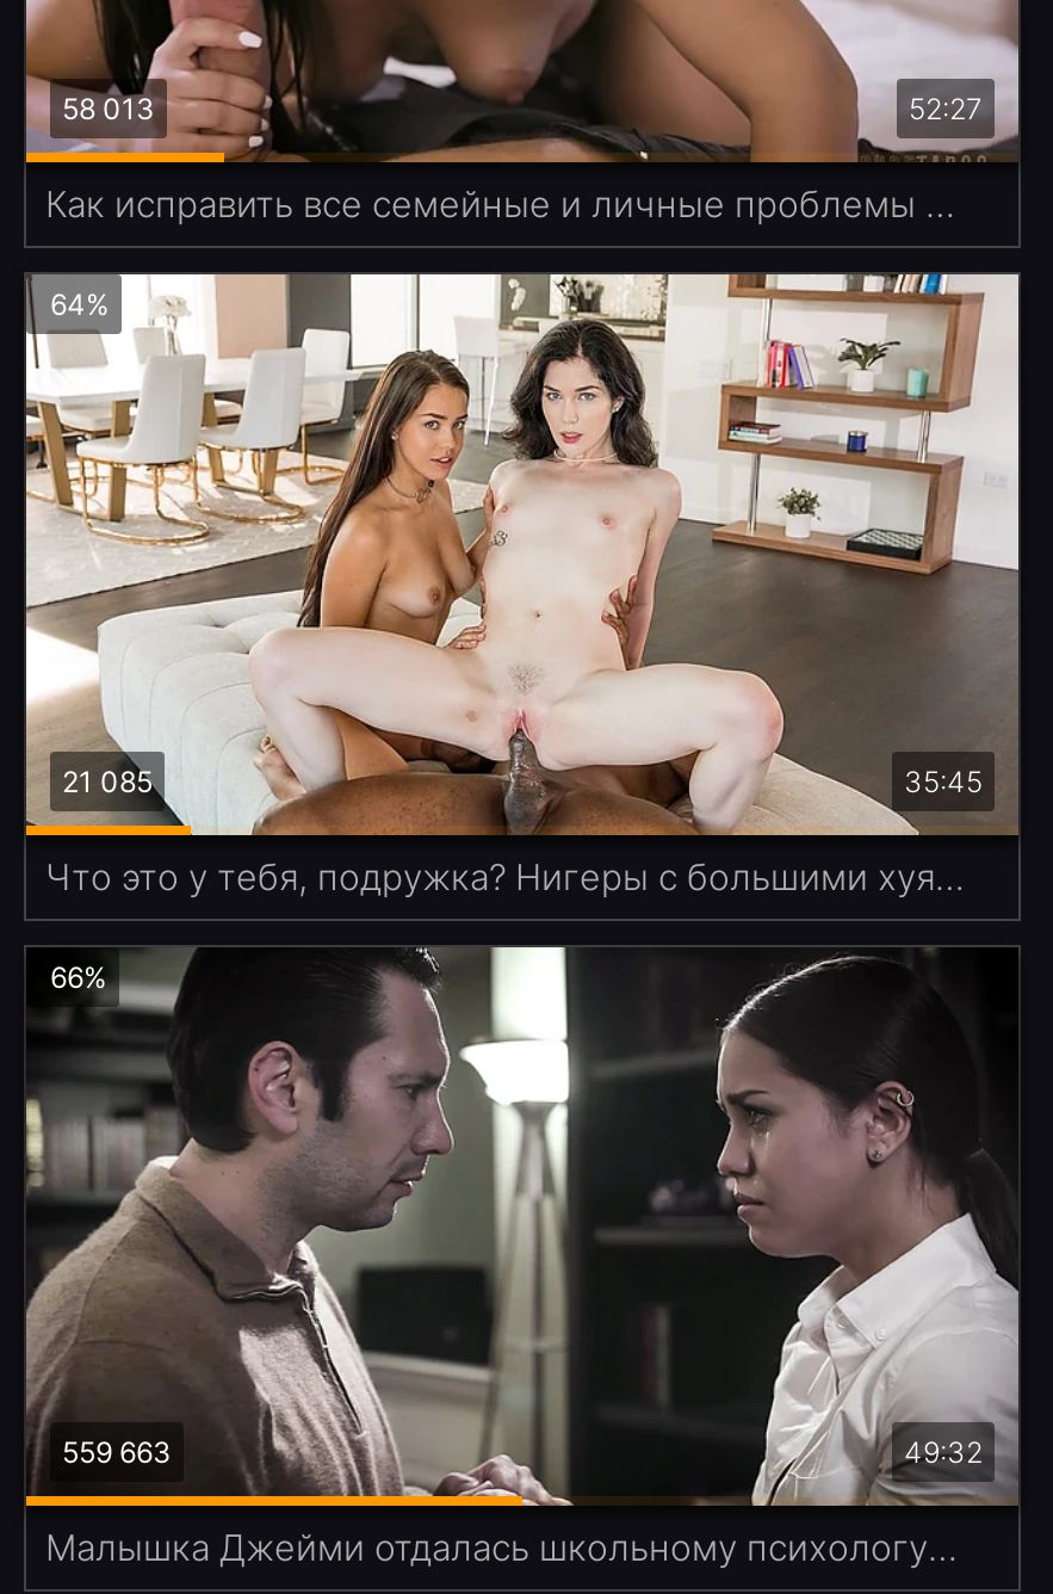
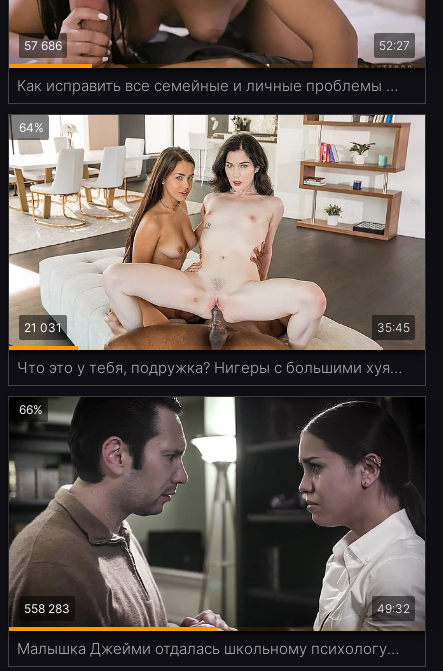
[62,92,155,127] 58 013 -> [24,38,62,53] 57 686
[62,763,153,799] 21 085 -> [24,320,62,335] 21 031
[62,1434,172,1470] 559 663 -> [24,601,70,616] 558 283

